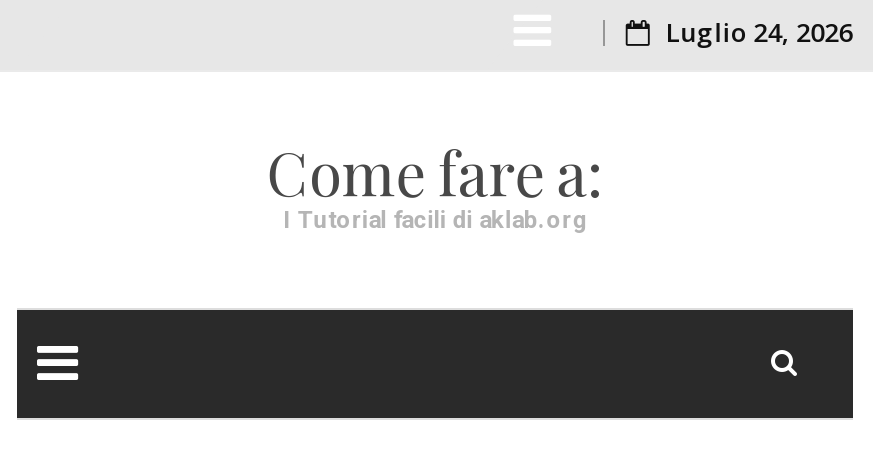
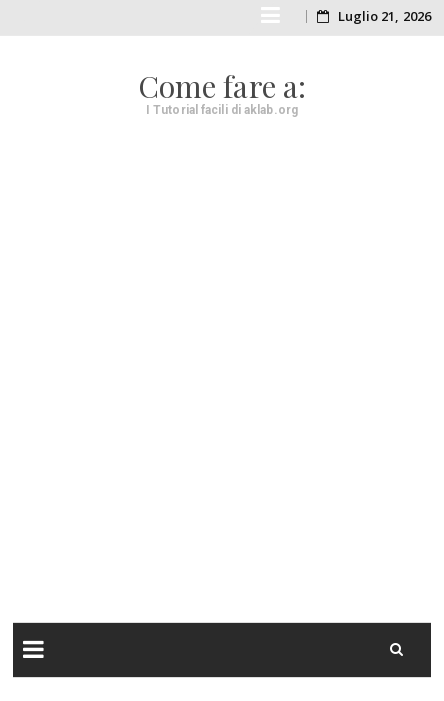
[666,14,853,50] Luglio 24, 2026 -> [337,7,431,25] Luglio 21, 2026

